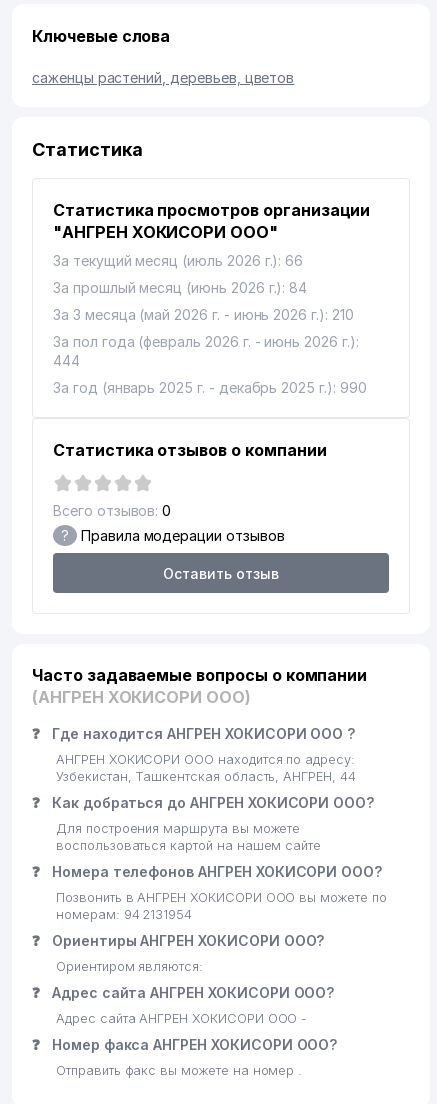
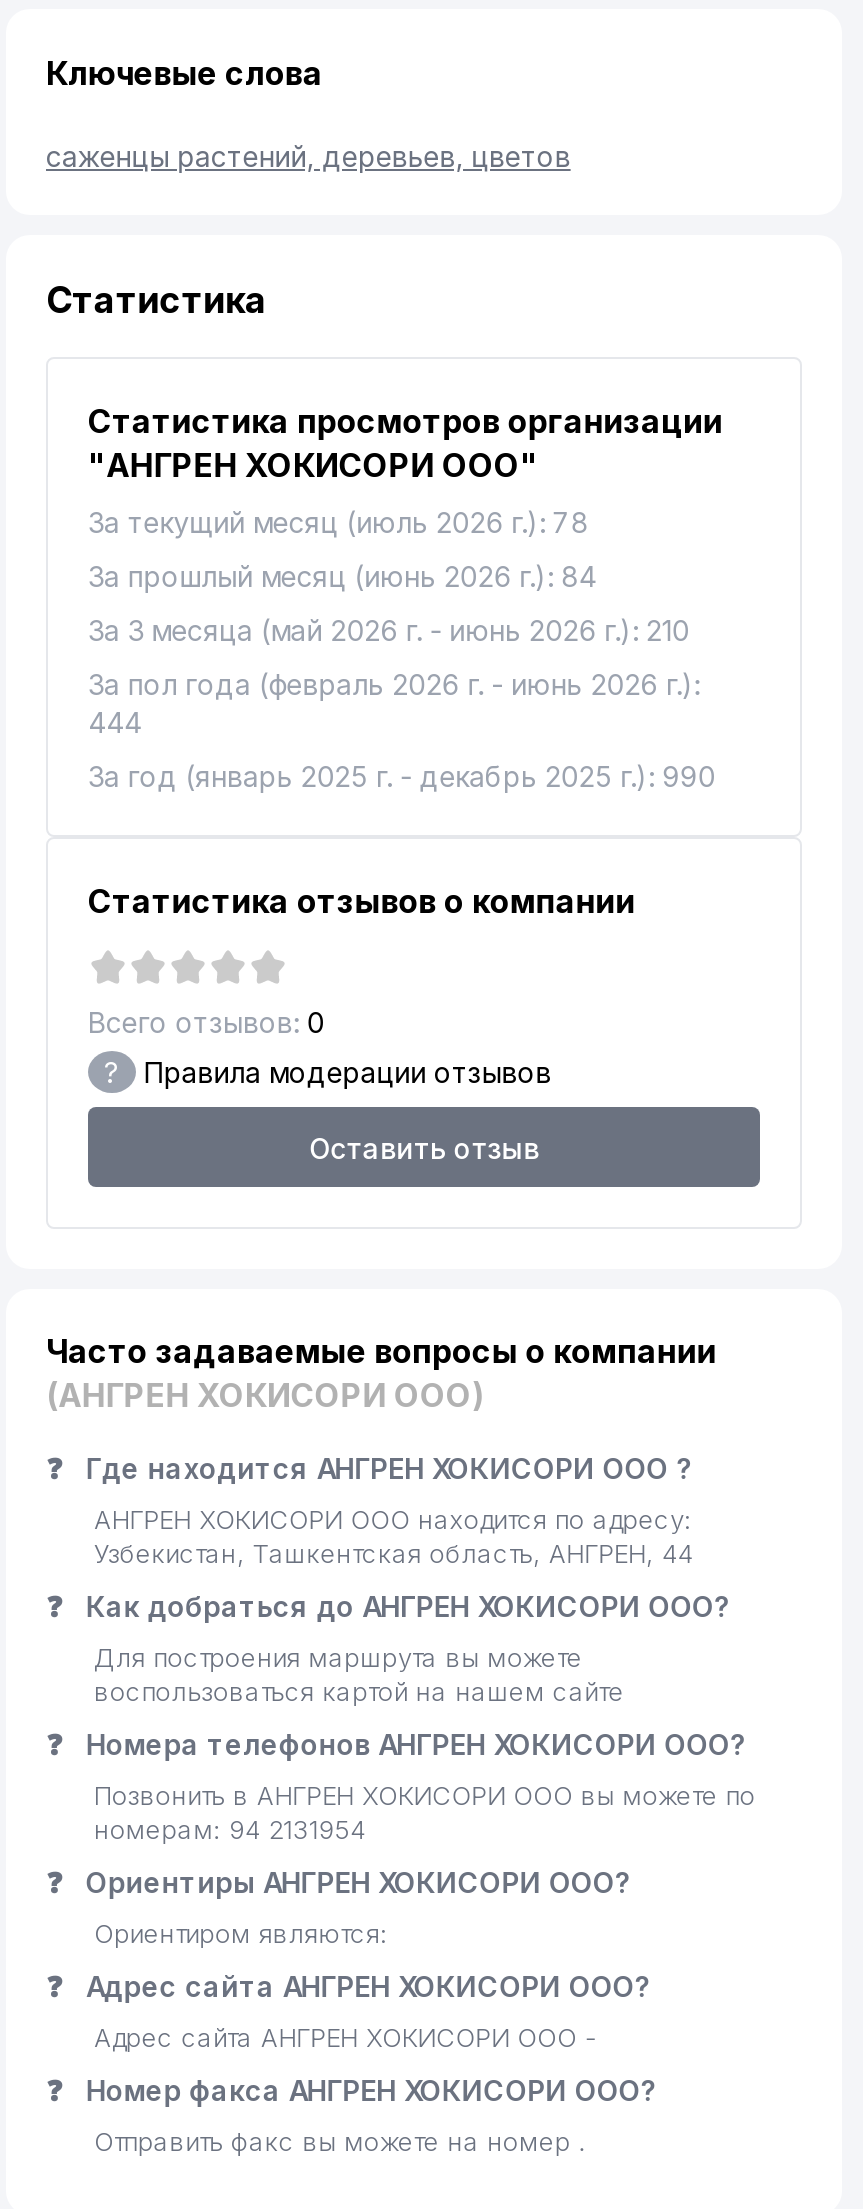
[53,252,303,269] За текущий месяц (июль 2026 г.): 66 -> [88,505,588,539] За текущий месяц (июль 2026 г.): 78

